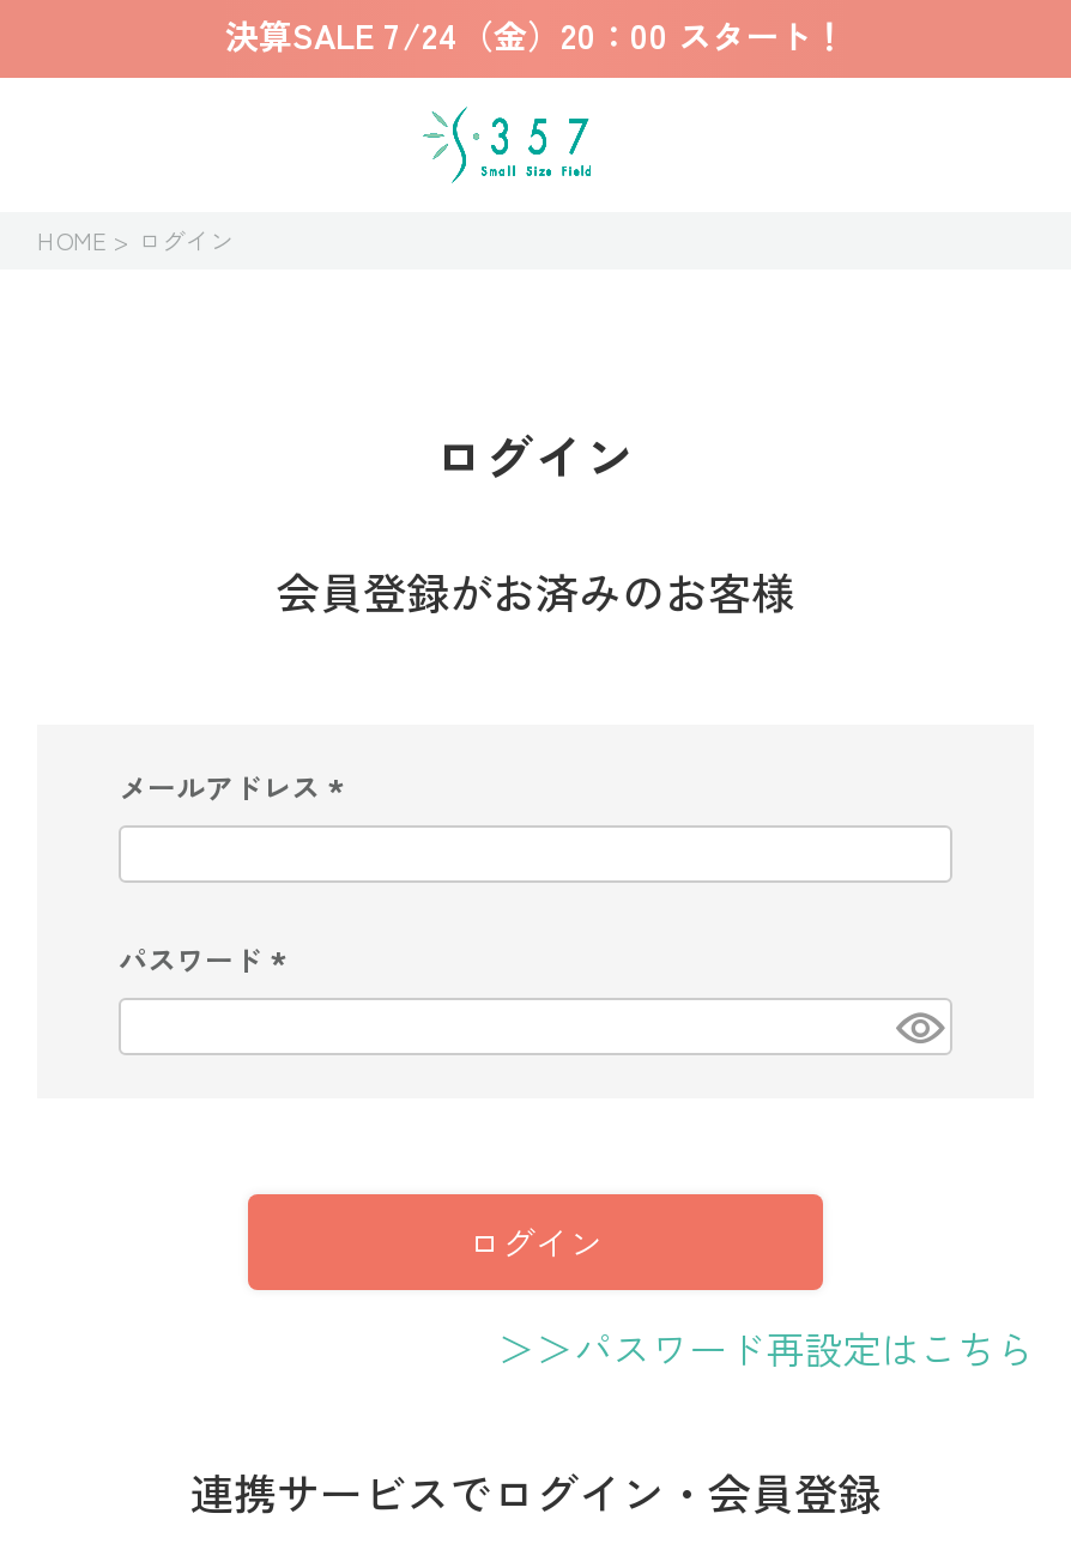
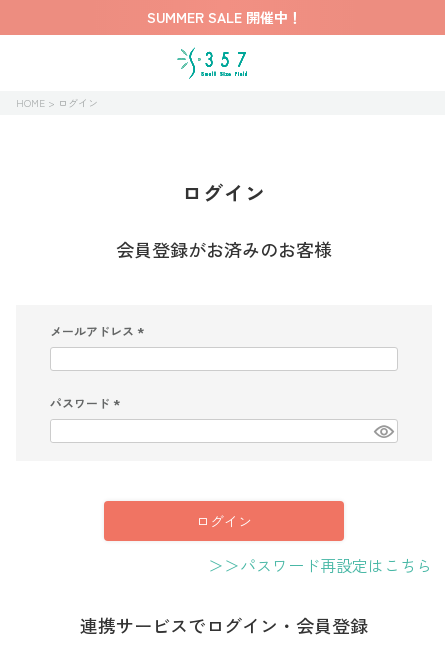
[225,11,846,59] 決算SALE 7/24（金）20：00 スタート！ -> [146,7,301,27] SUMMER SALE 開催中！

